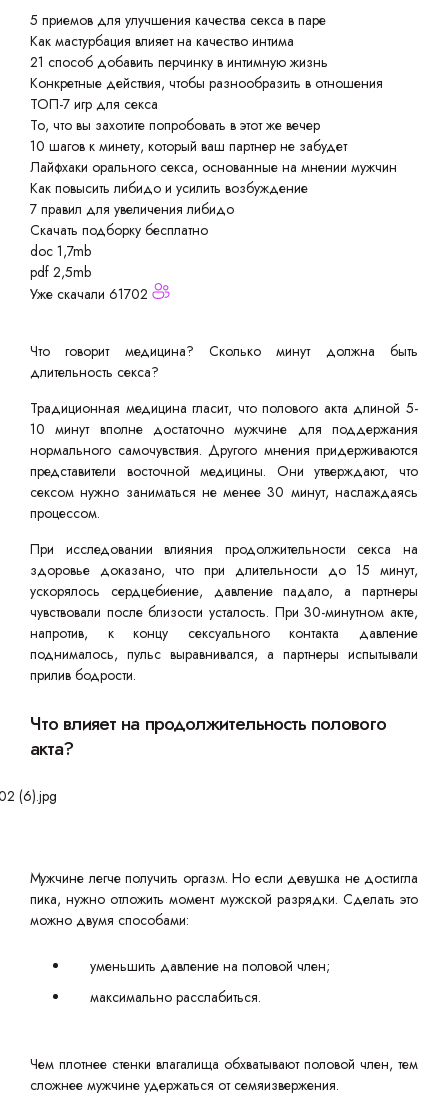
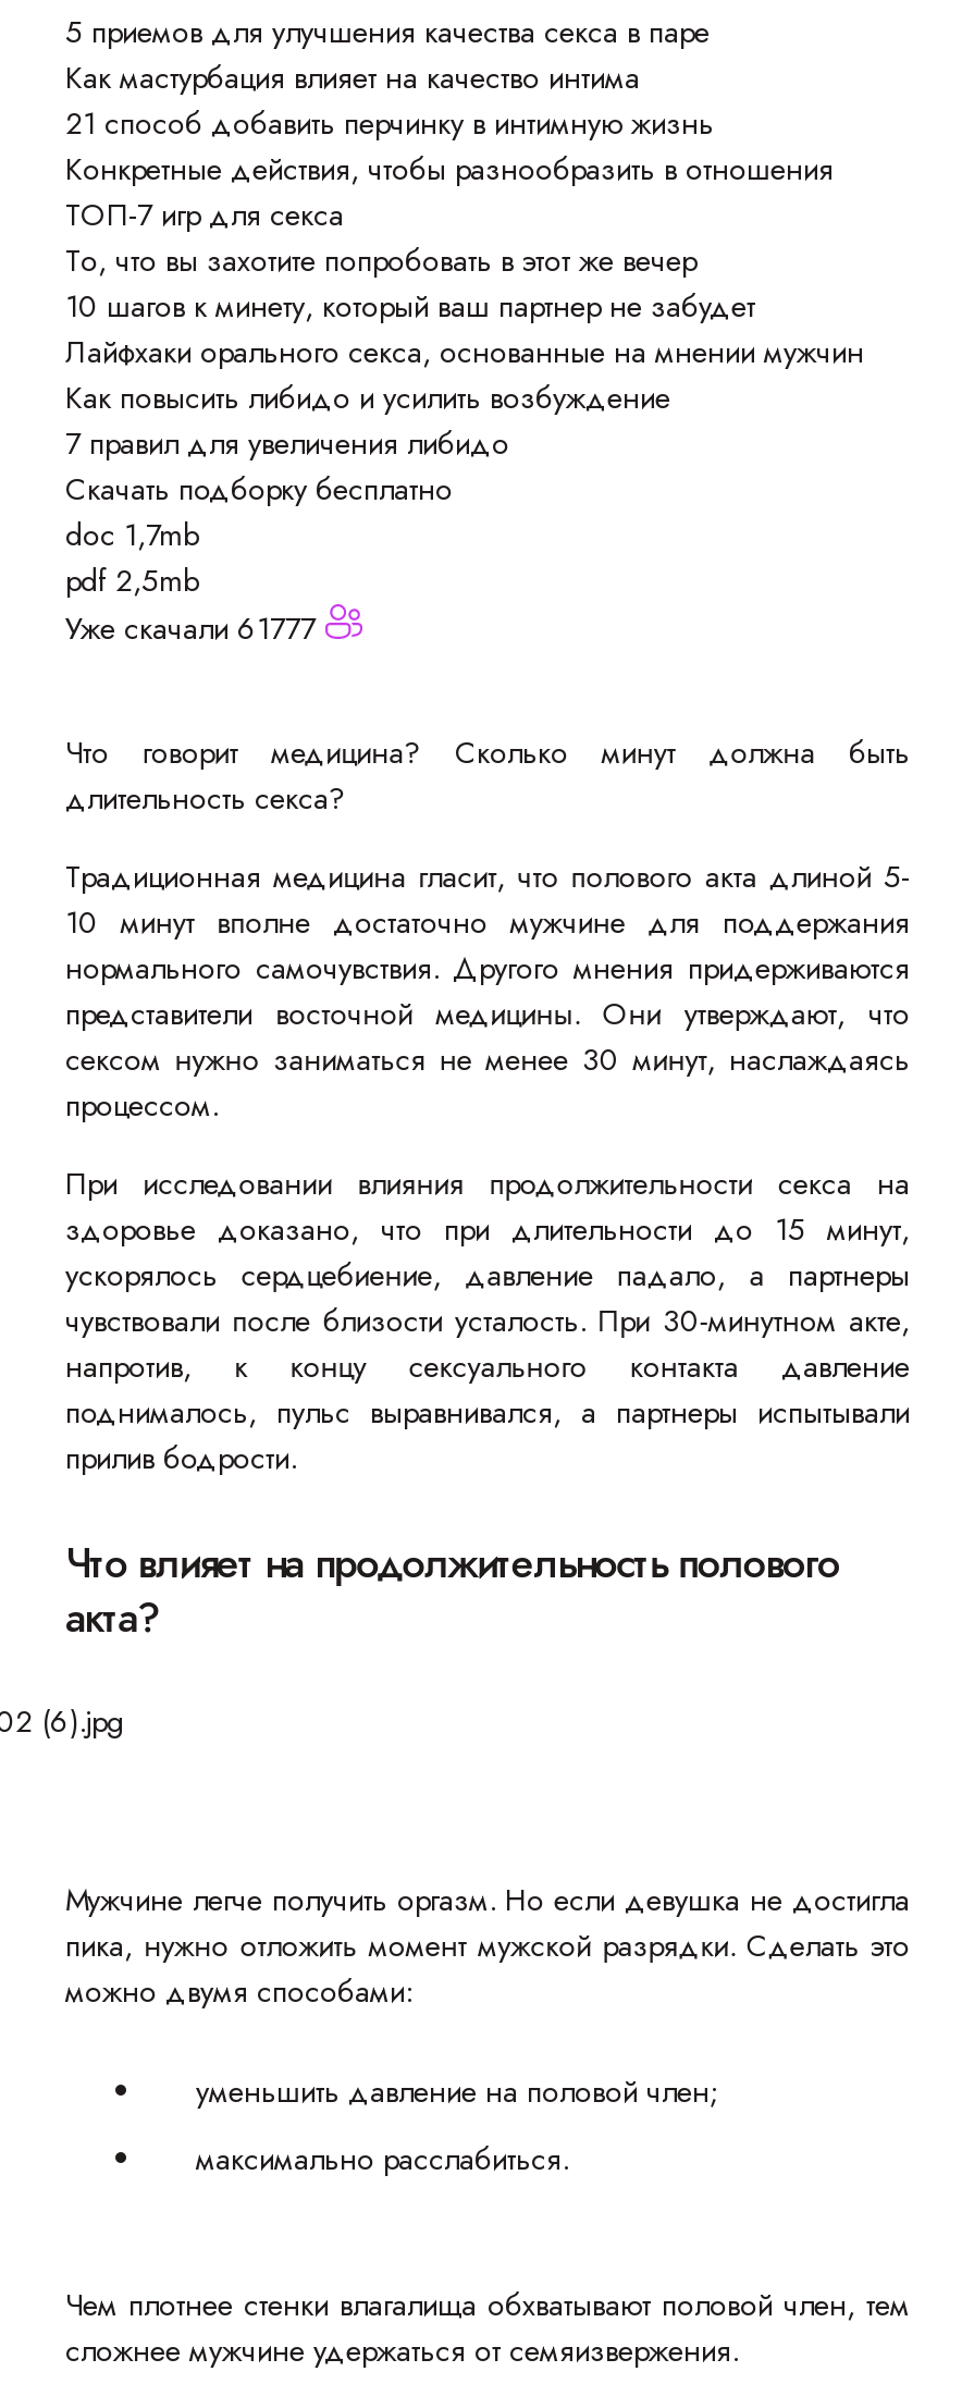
[30,284,152,304] Уже скачали 61702 -> [65,606,324,650] Уже скачали 61777

